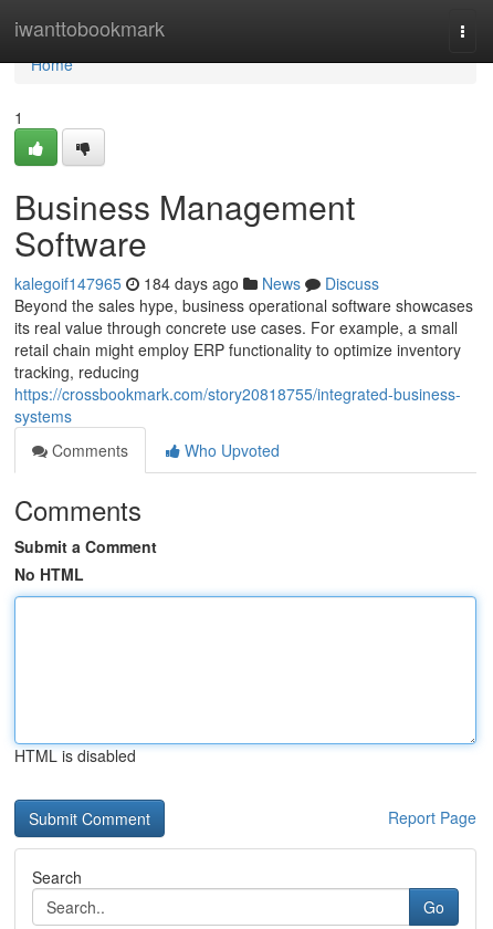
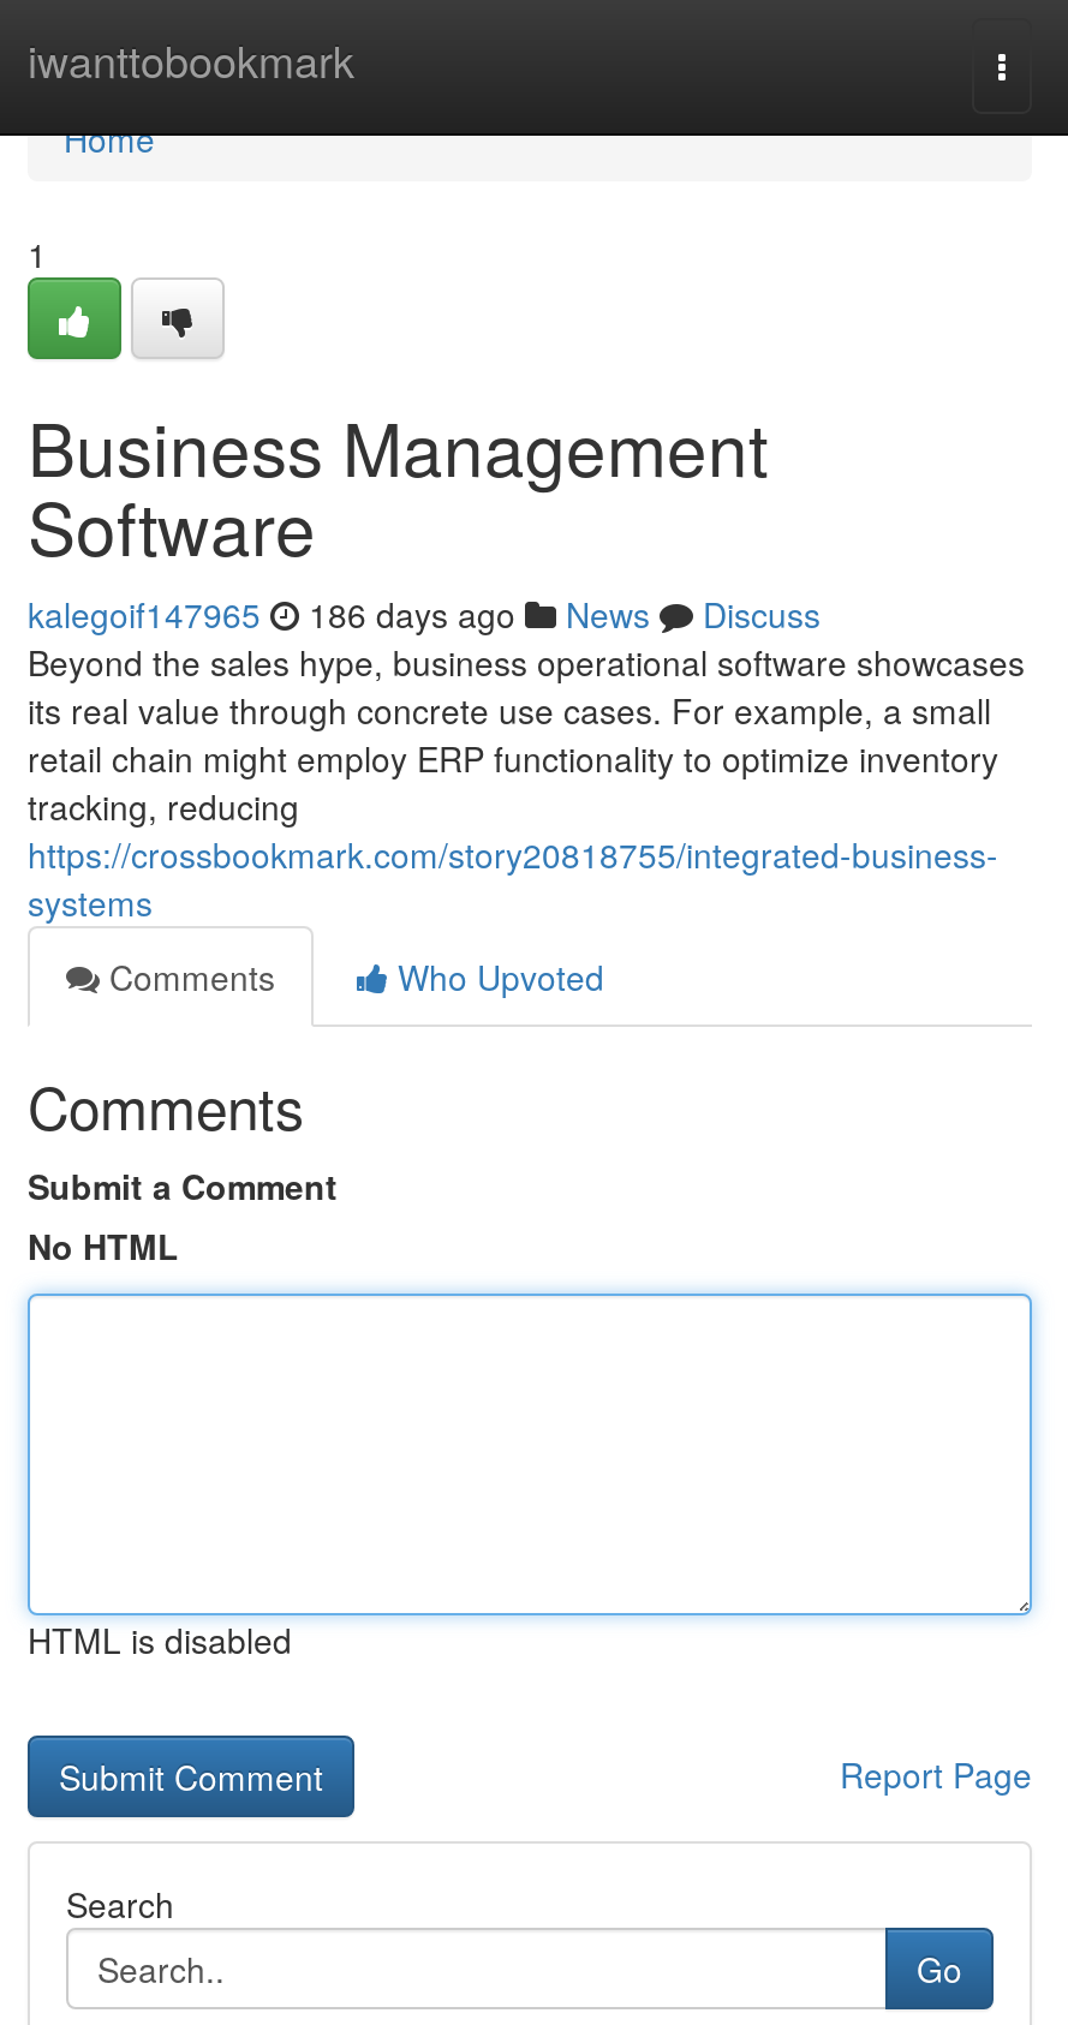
[14,272,379,294] kalegoif147965 184 days ago News Discuss -> [28,590,821,638] kalegoif147965 186 days ago News Discuss

